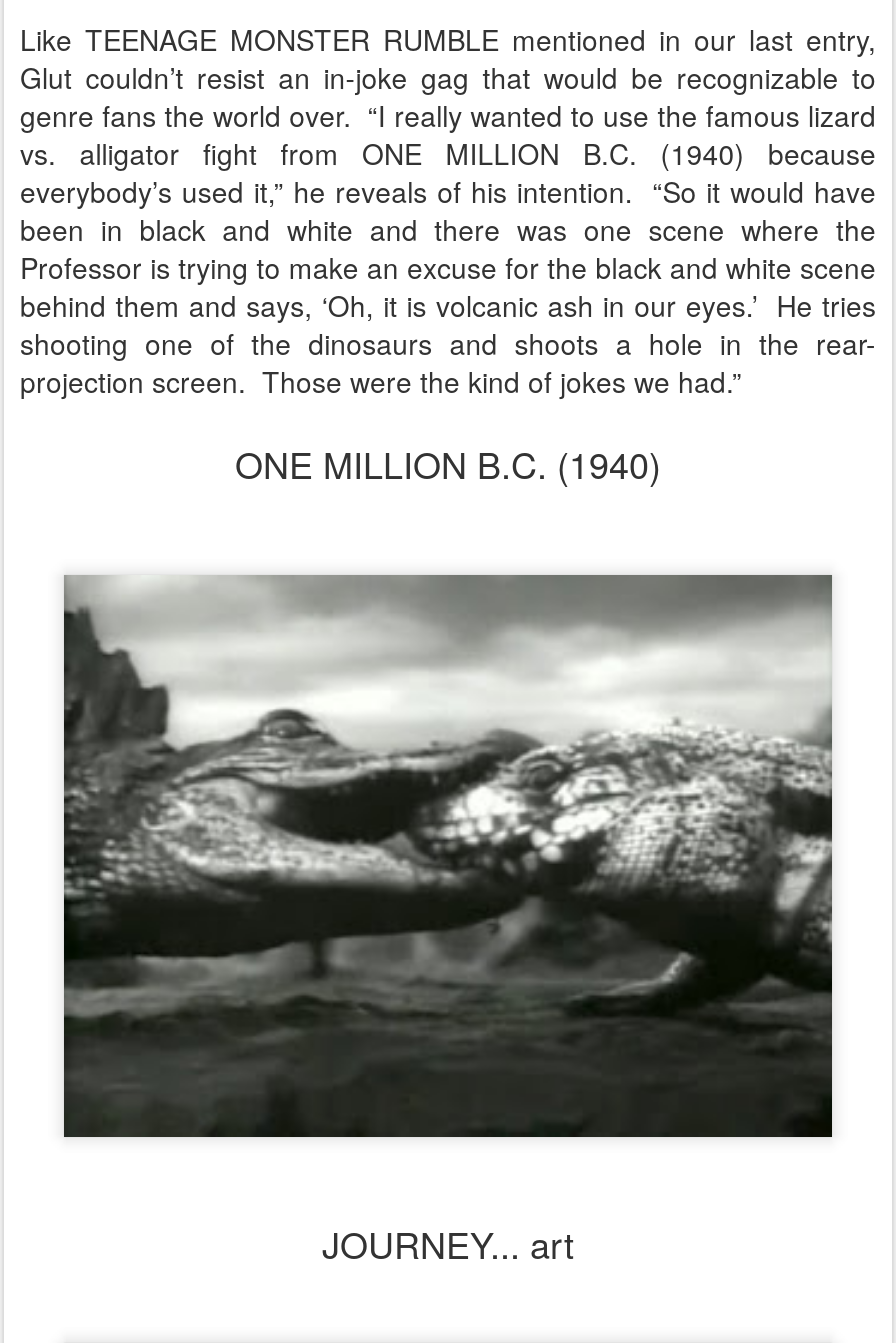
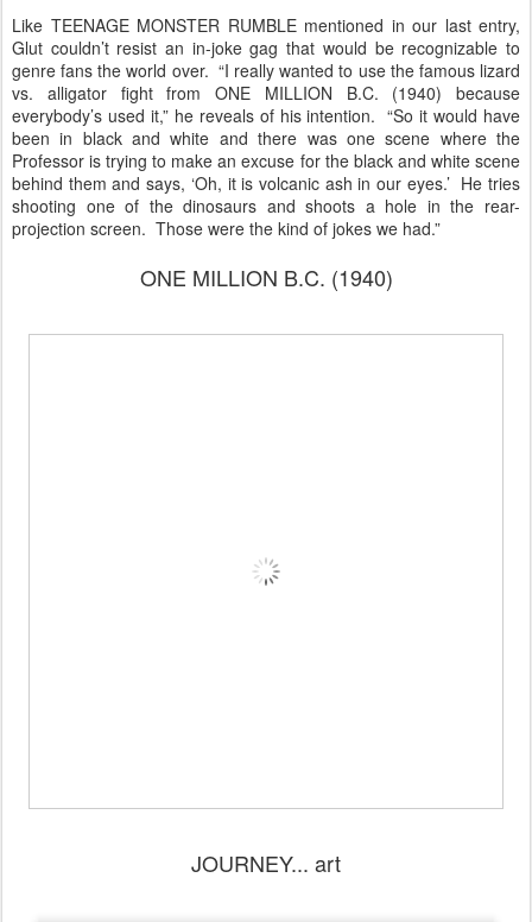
[60,573,836,1141] [image] -> none

